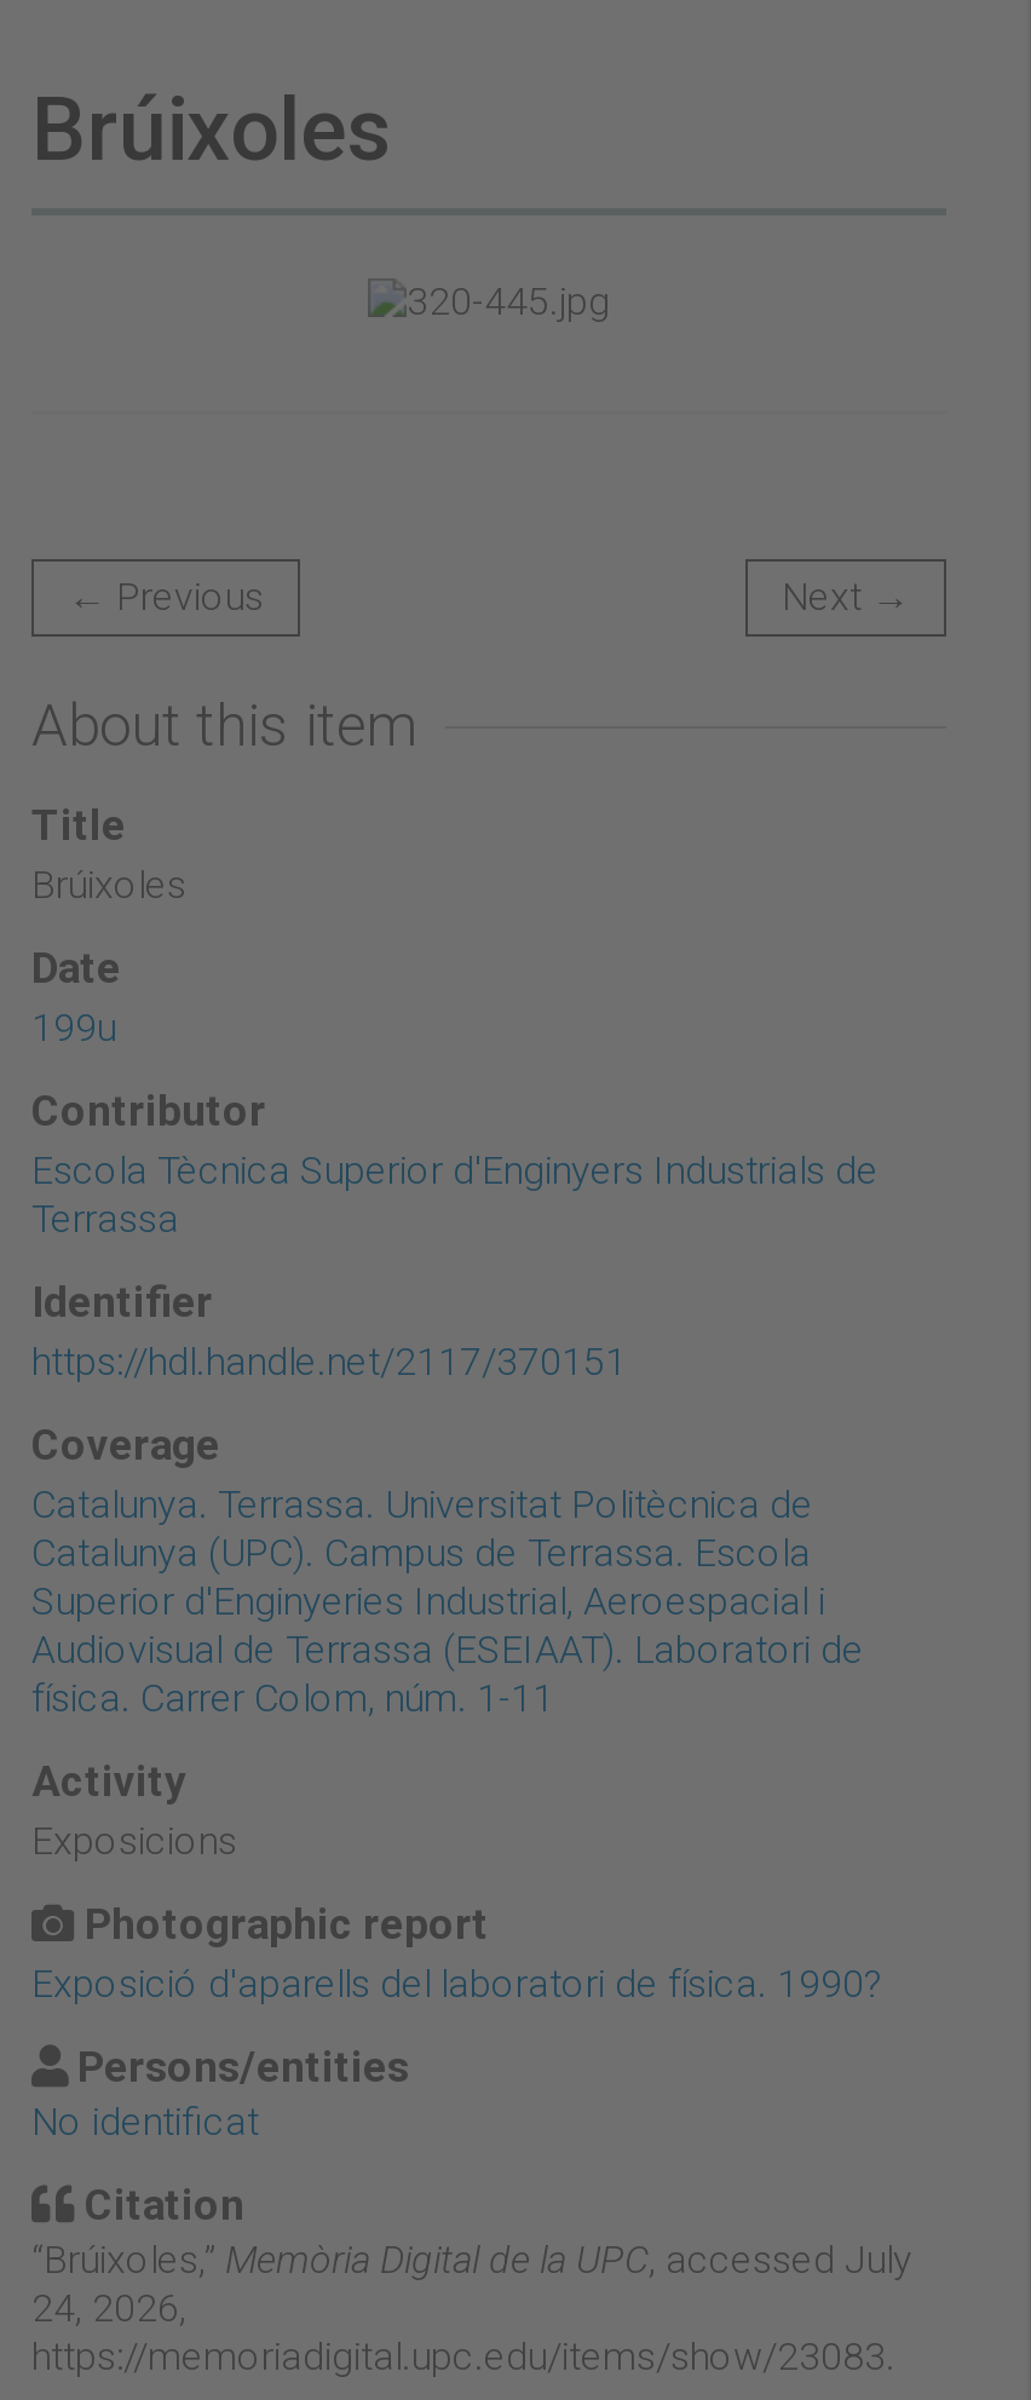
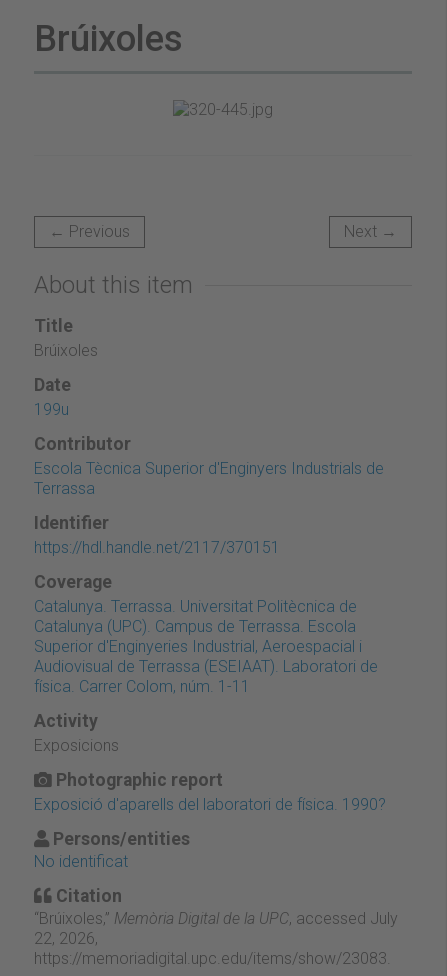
[31,2285,186,2331] 24, 2026, -> [34,929,98,948] 22, 2026,

